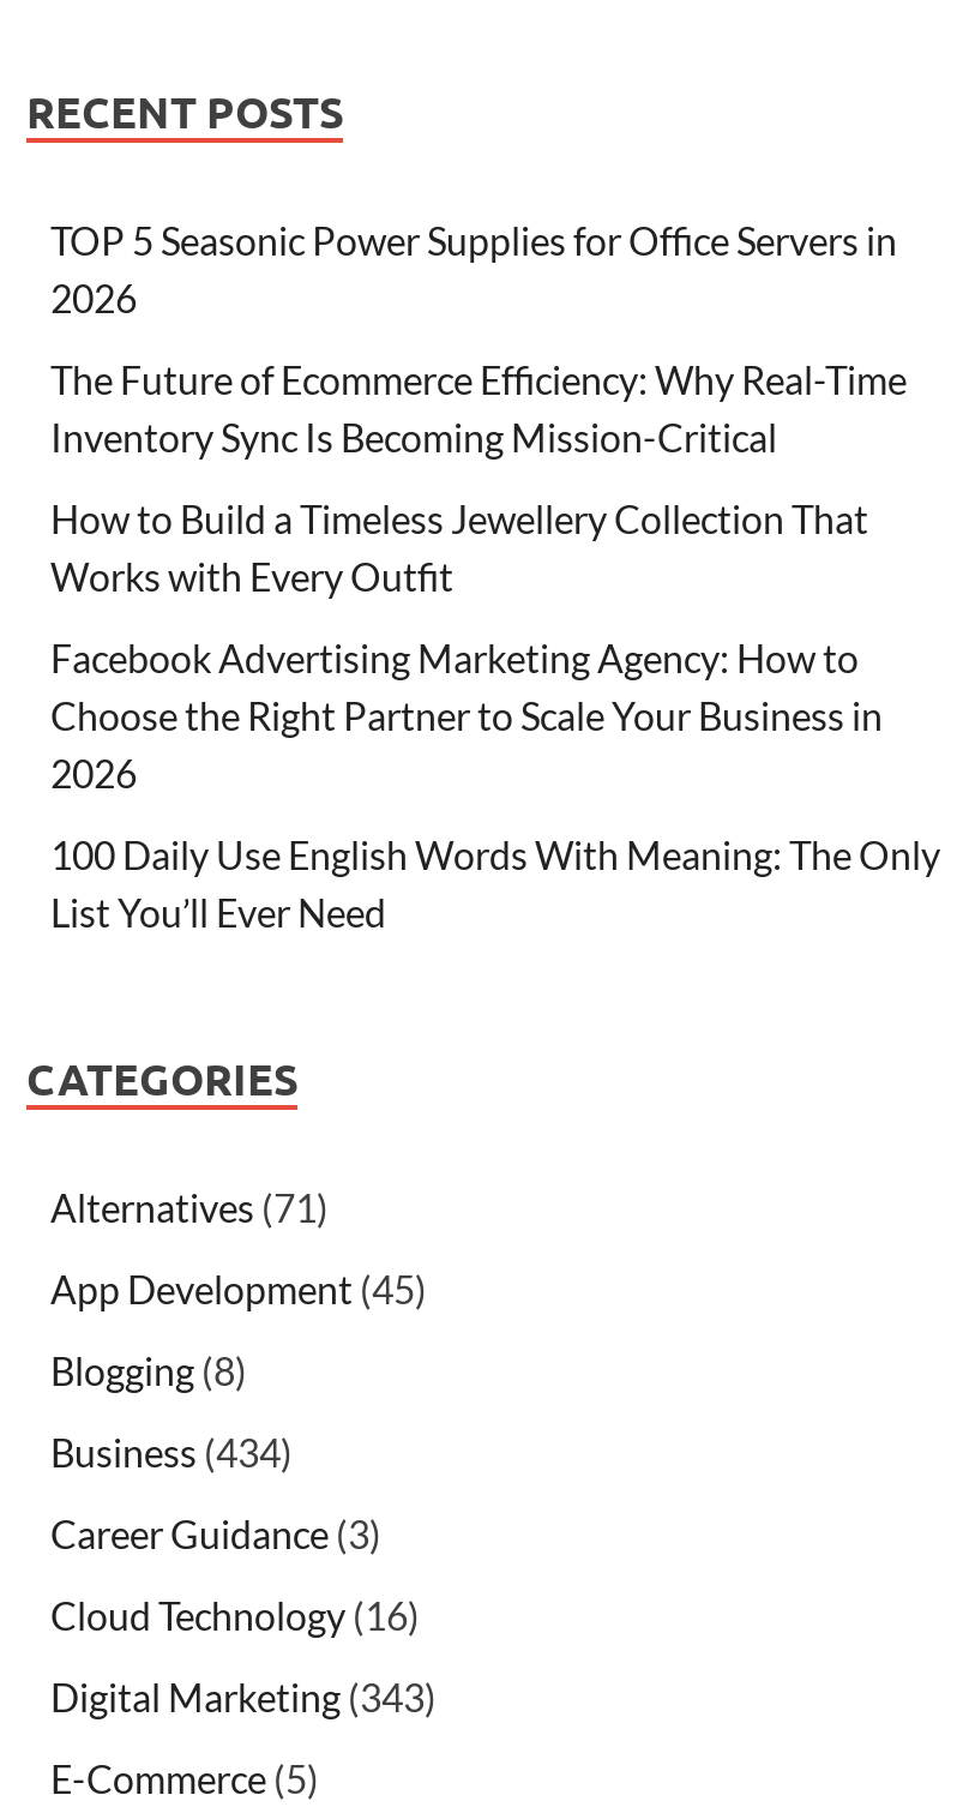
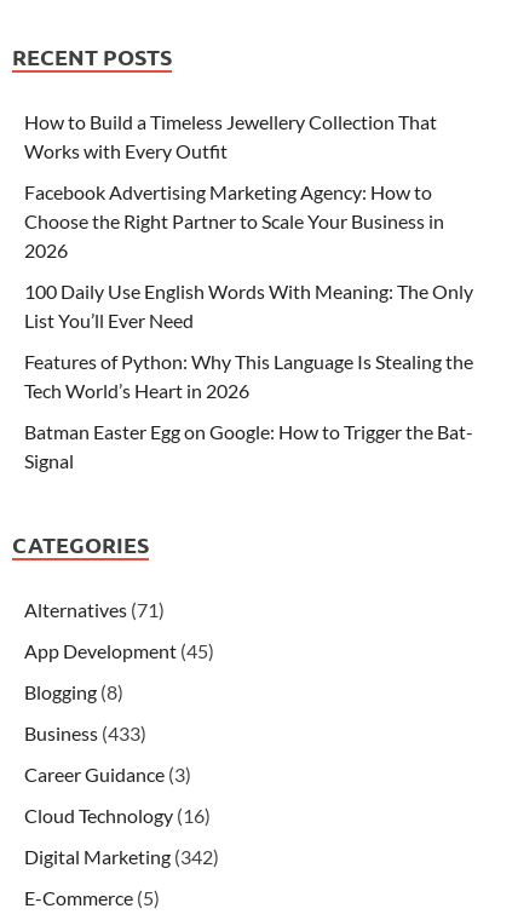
[50,218,907,460] TOP 5 Seasonic Power Supplies for Office Servers in | 2026 | The Future of Ecommerce Efficiency: Why Real-Time | Inventory Sync Is Becoming Mission-Critical -> none
moved [50,496,940,935] -> [24,110,473,332]: How to Build a Timeless Jewellery Collection That | Works with Every Outfit | Facebook Advertising Marketing Agency: How to | Choose the Right Partner to Scale Your Business in | 2026 | 100 Daily Use English Words With Meaning: The Only | List You’ll Ever Need
none -> [24,350,473,472] Features of Python: Why This Language Is Stealing the | Tech World’s Heart in 2026 | Batman Easter Egg on Google: How to Trigger the Bat- | Signal
[50,1430,293,1475] Business (434) -> [24,722,146,745] Business (433)
[50,1674,437,1720] Digital Marketing (343) -> [24,845,219,868] Digital Marketing (342)

